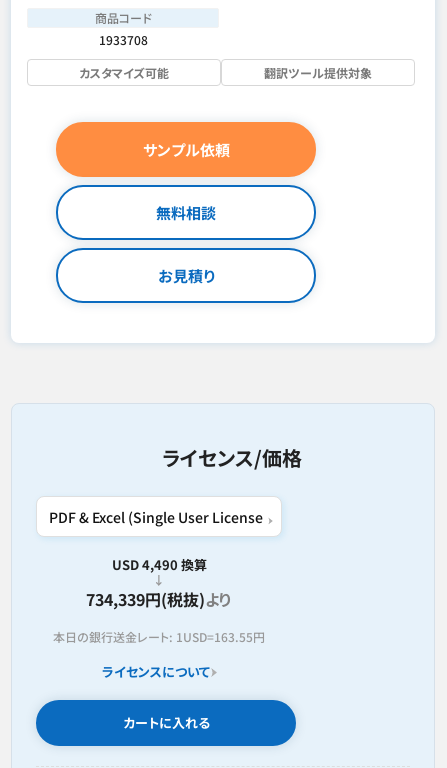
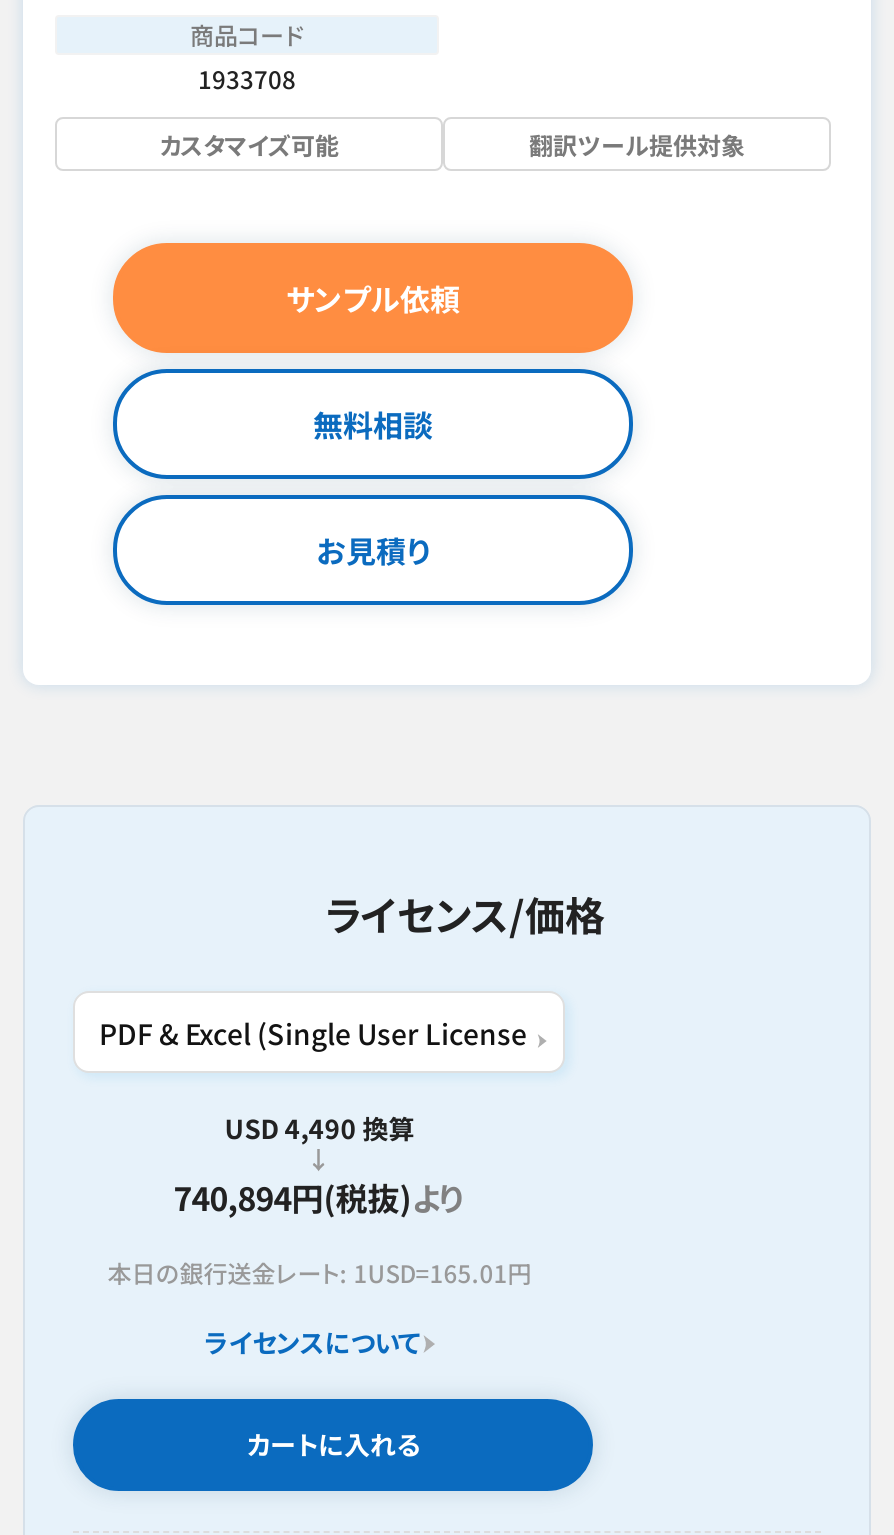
[86,587,232,611] 734,339円(税抜)より -> [173,1173,465,1221] 740,894円(税抜)より
[53,628,265,645] 本日の銀行送金レート: 1USD=163.55円 -> [107,1255,531,1289] 本日の銀行送金レート: 1USD=165.01円

